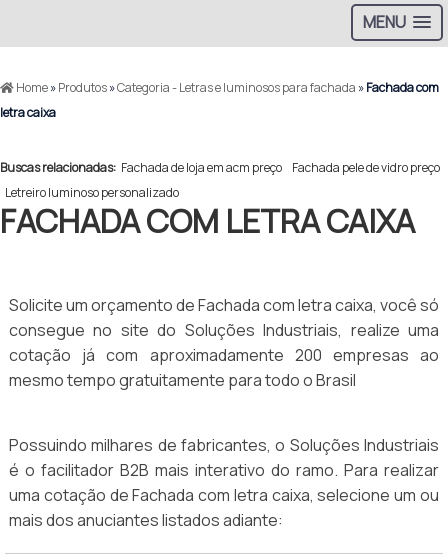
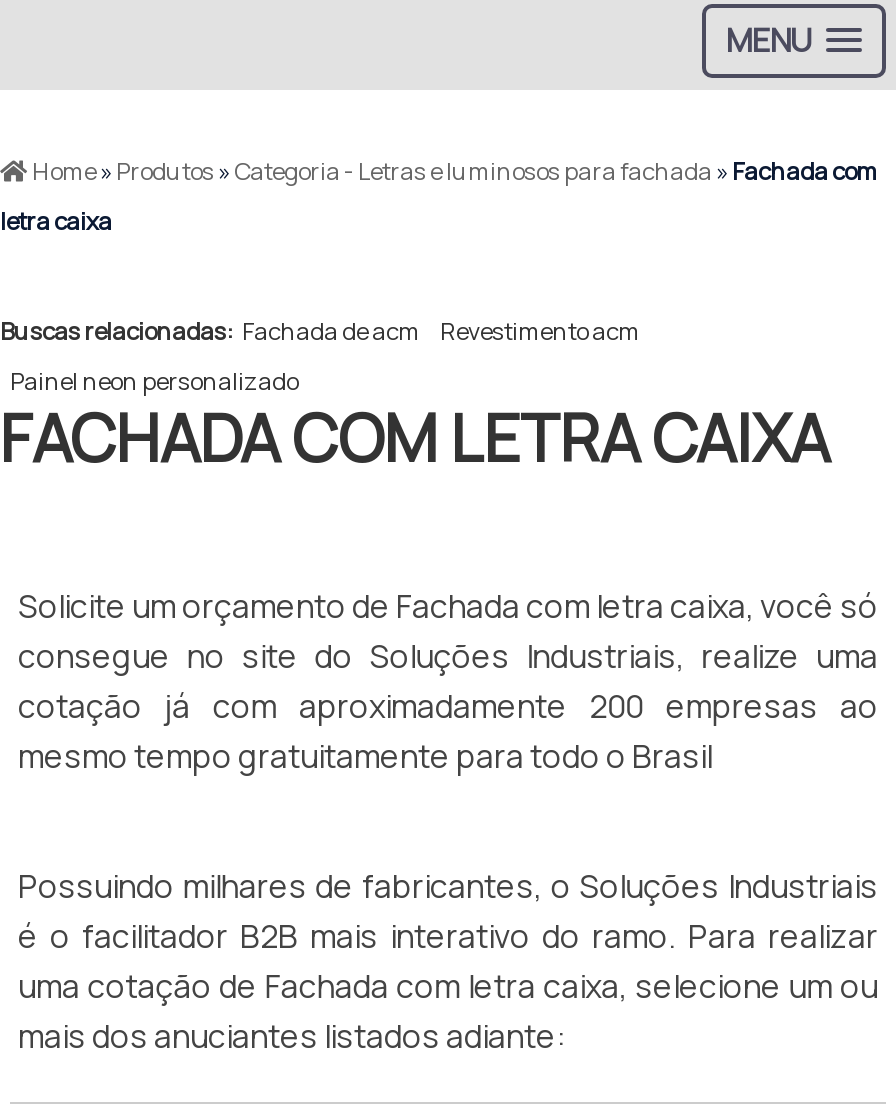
[0,159,440,176] Buscas relacionadas: Fachada de loja em acm preço Fachada pele de vidro preço -> [0,314,640,348] Buscas relacionadas: Fachada de acm Revestimento acm
[5,184,179,201] Letreiro luminoso personalizado -> [10,364,298,398] Painel neon personalizado

